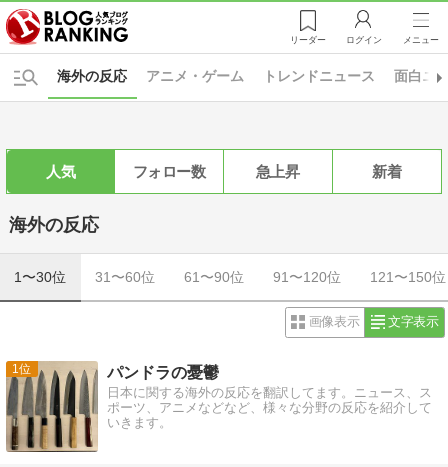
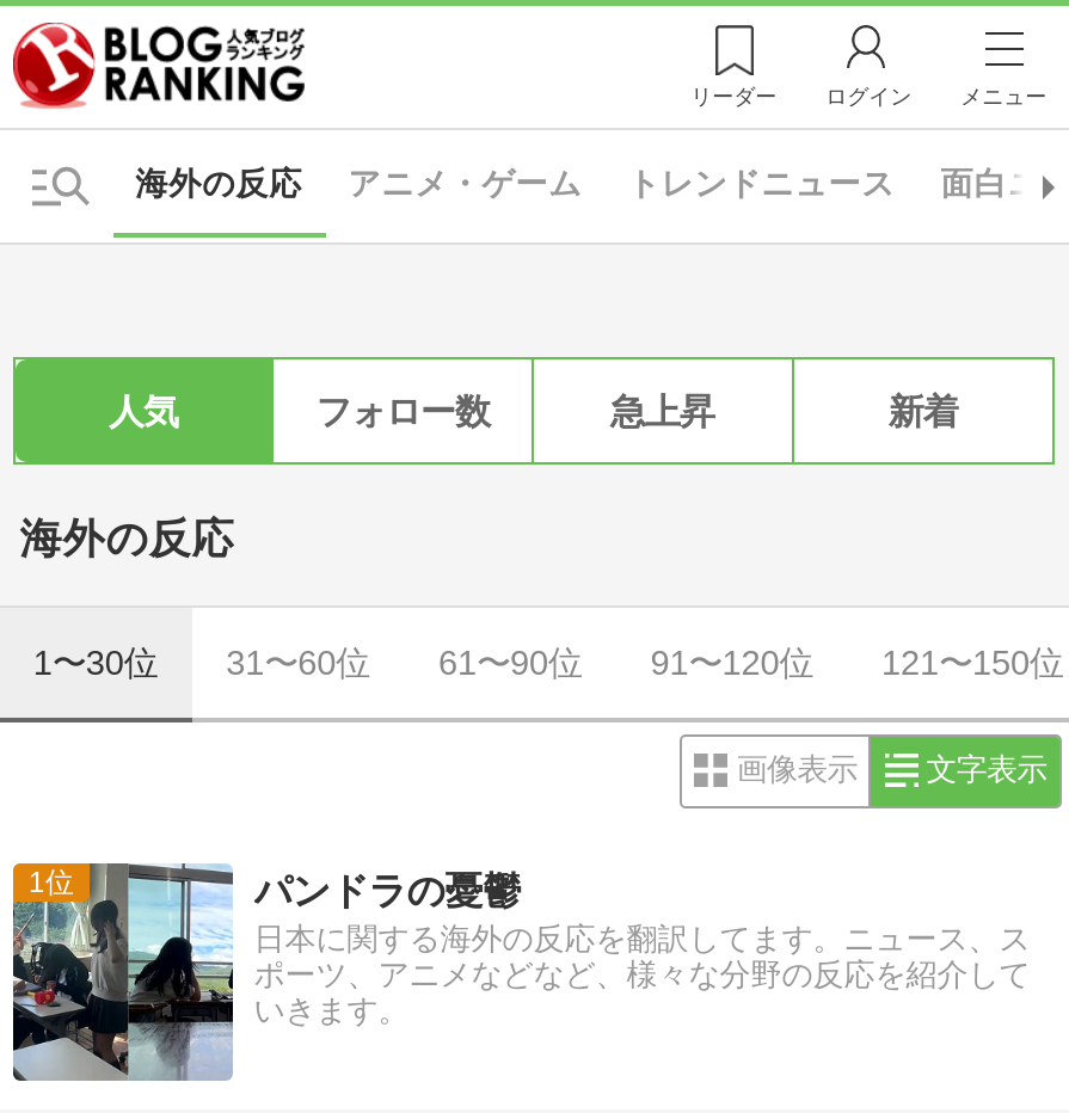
[5,361,99,453] [image] -> [11,863,235,1081] [image]

